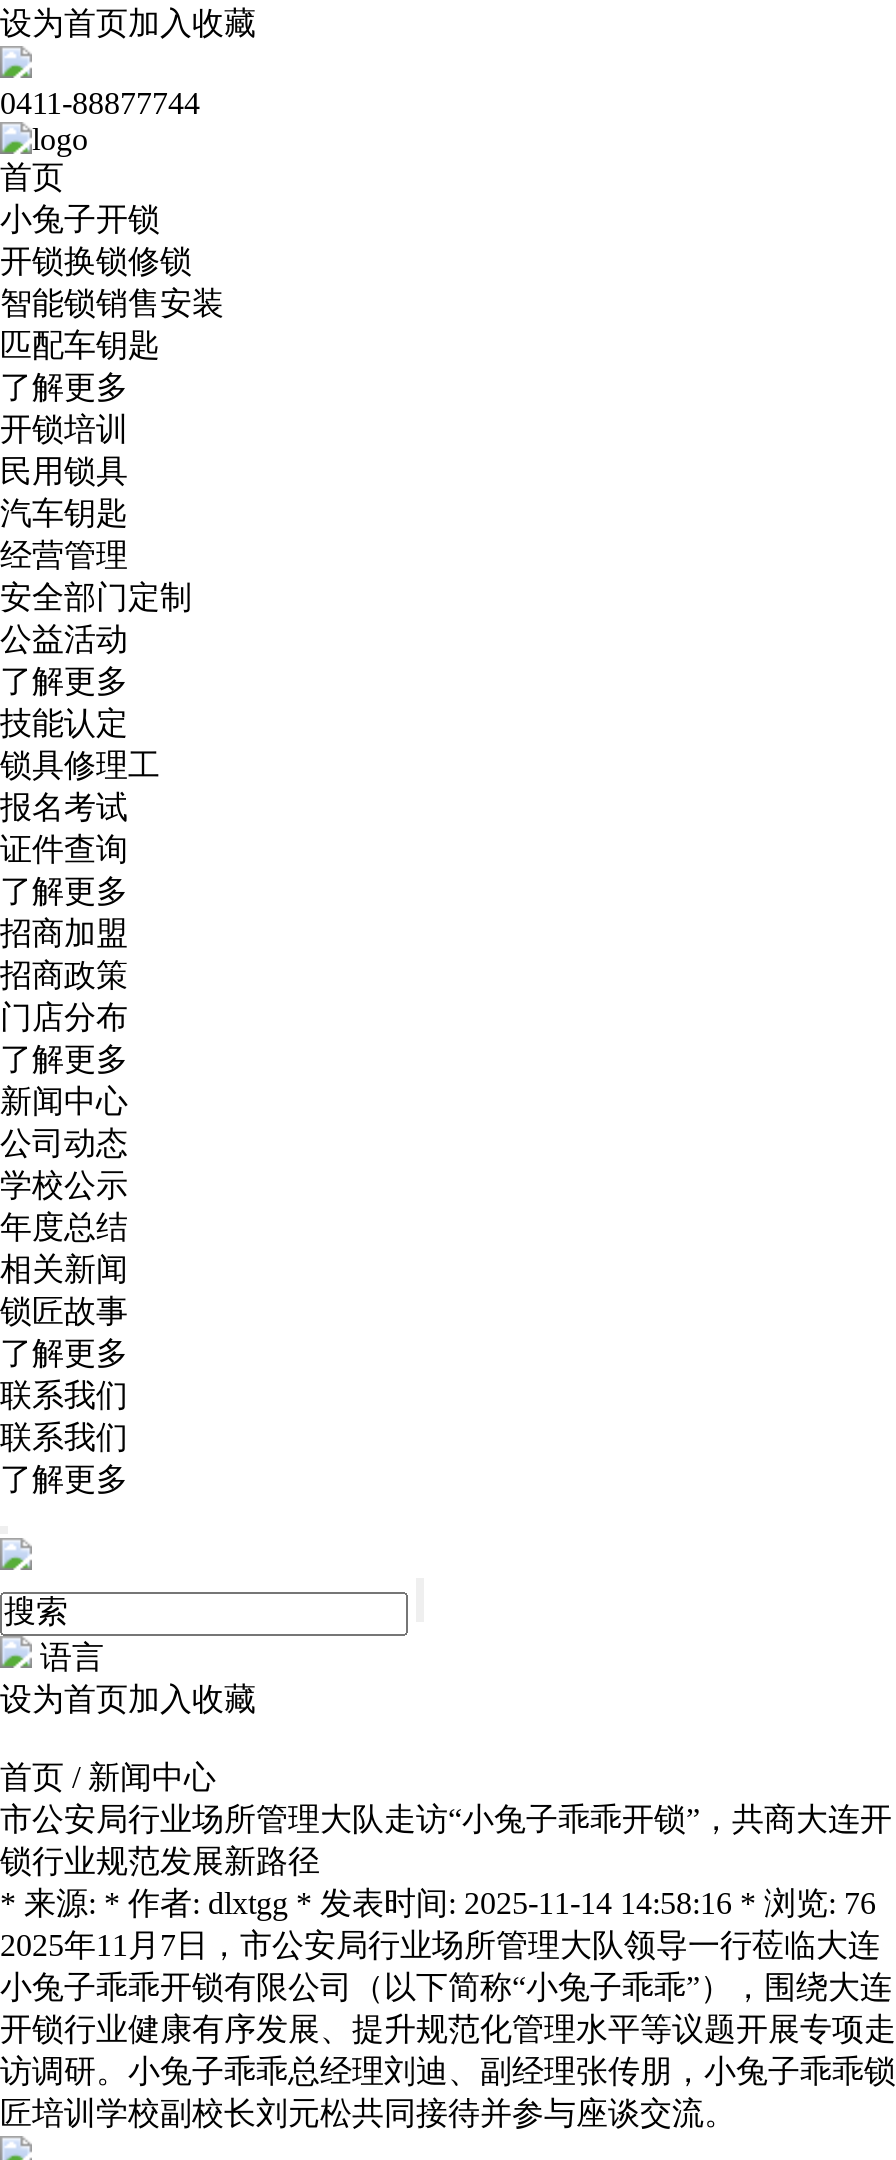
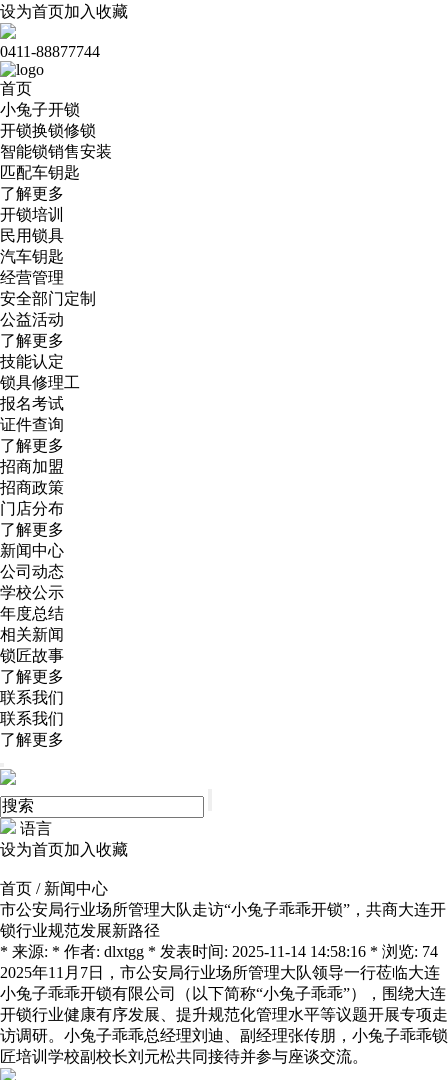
[0,1885,876,1919] * 来源: * 作者: dlxtgg * 发表时间: 2025-11-14 14:58:16 * 浏览: 76 -> [0,942,438,959] * 来源: * 作者: dlxtgg * 发表时间: 2025-11-14 14:58:16 * 浏览: 74

